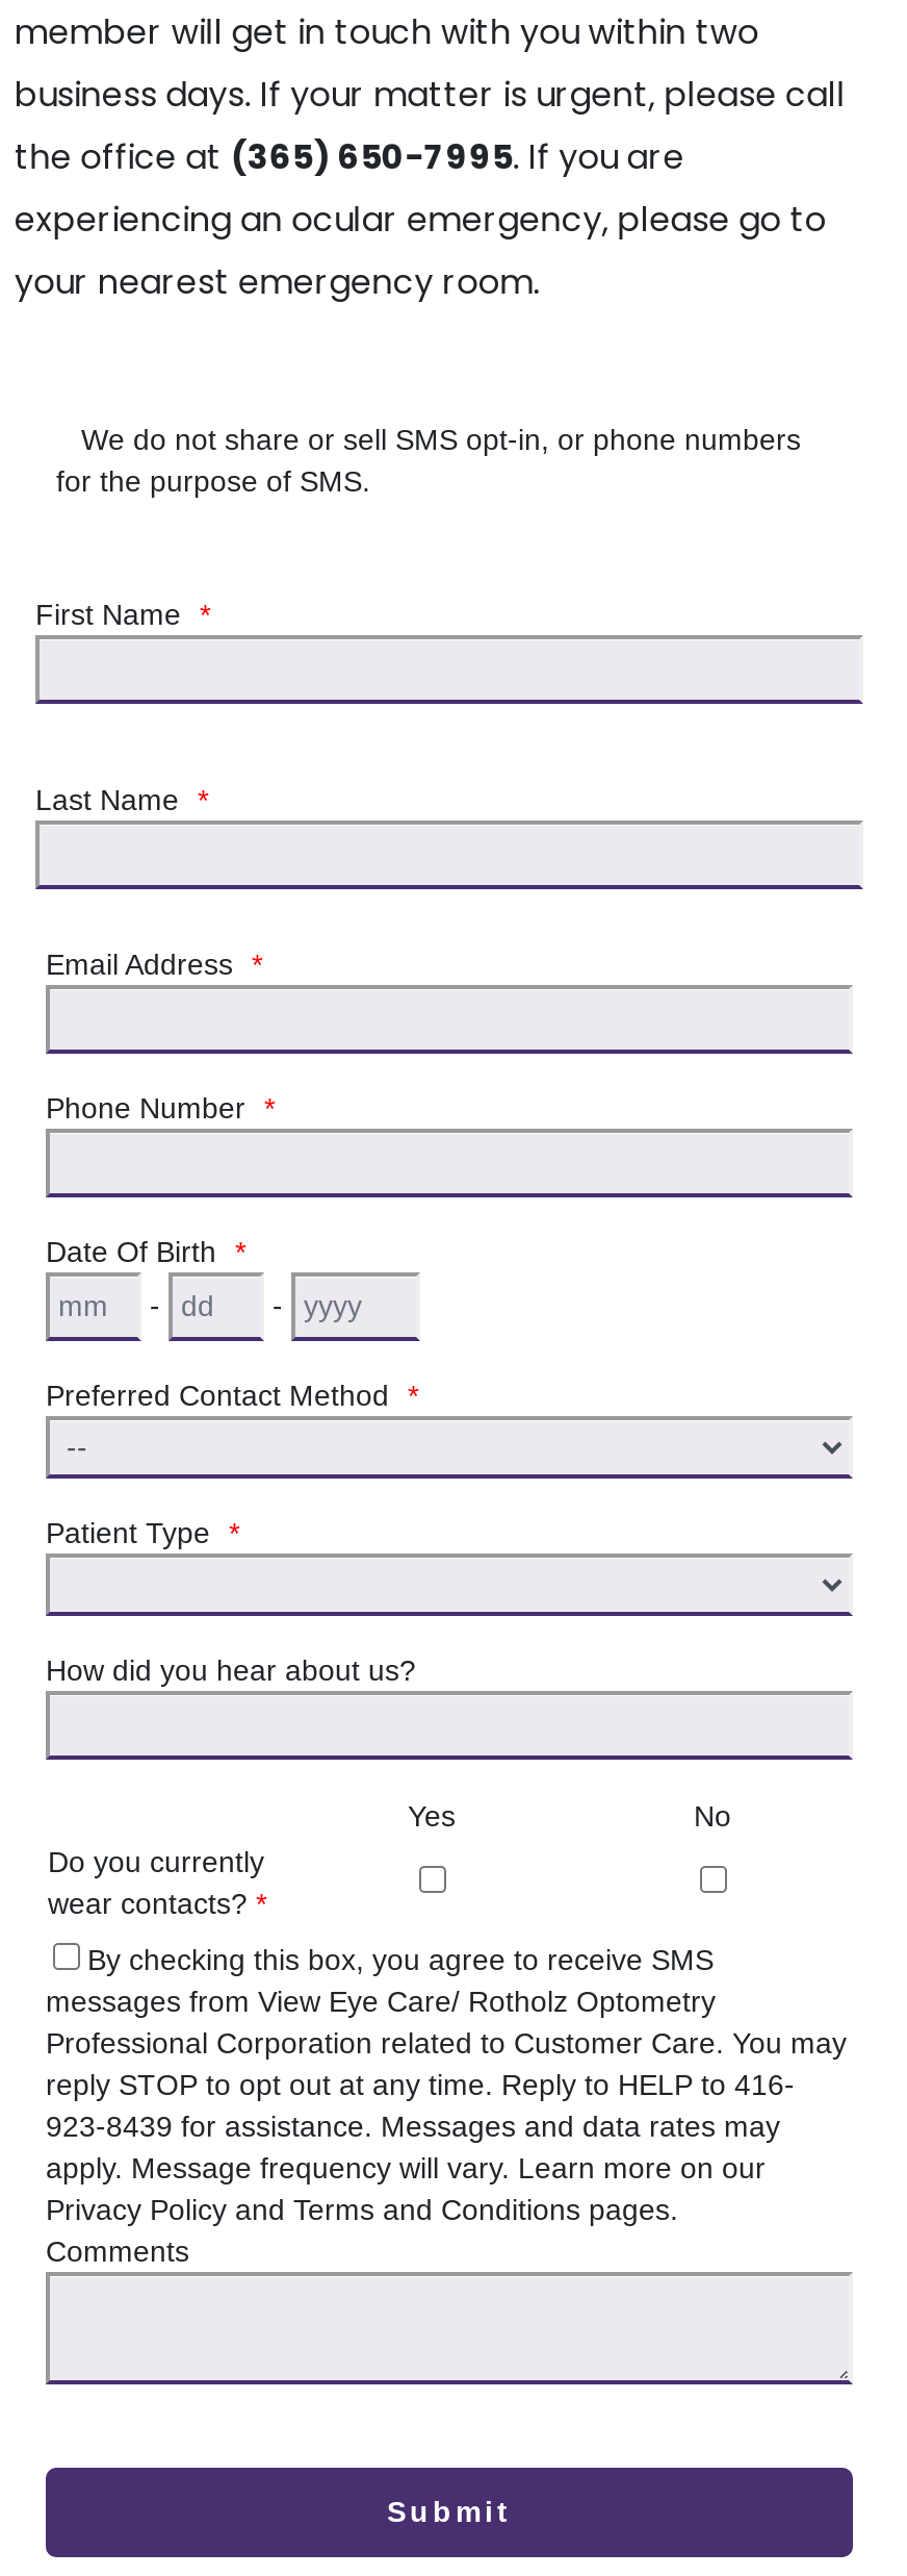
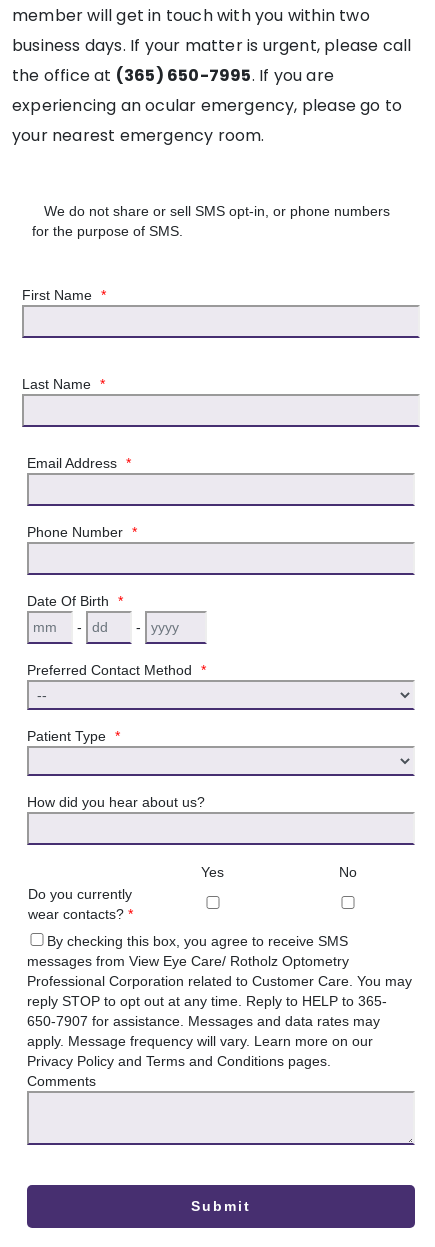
[46,2069,795,2102] reply STOP to opt out at any time. Reply to HELP to 416- -> [27,993,387,1009] reply STOP to opt out at any time. Reply to HELP to 365-
[46,2110,780,2144] 923-8439 for assistance. Messages and data rates may -> [27,1013,380,1029] 650-7907 for assistance. Messages and data rates may

